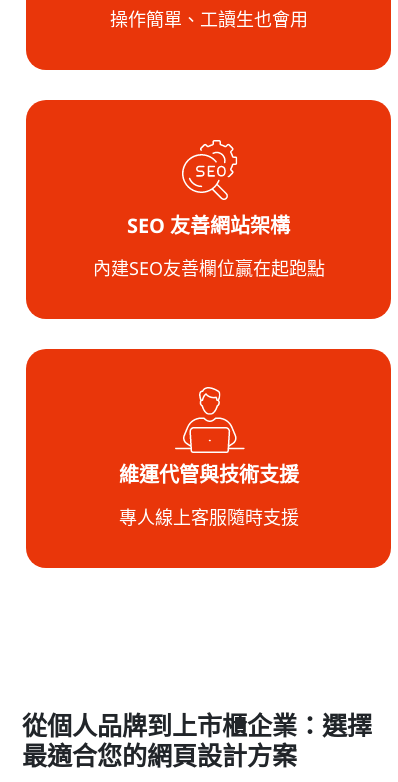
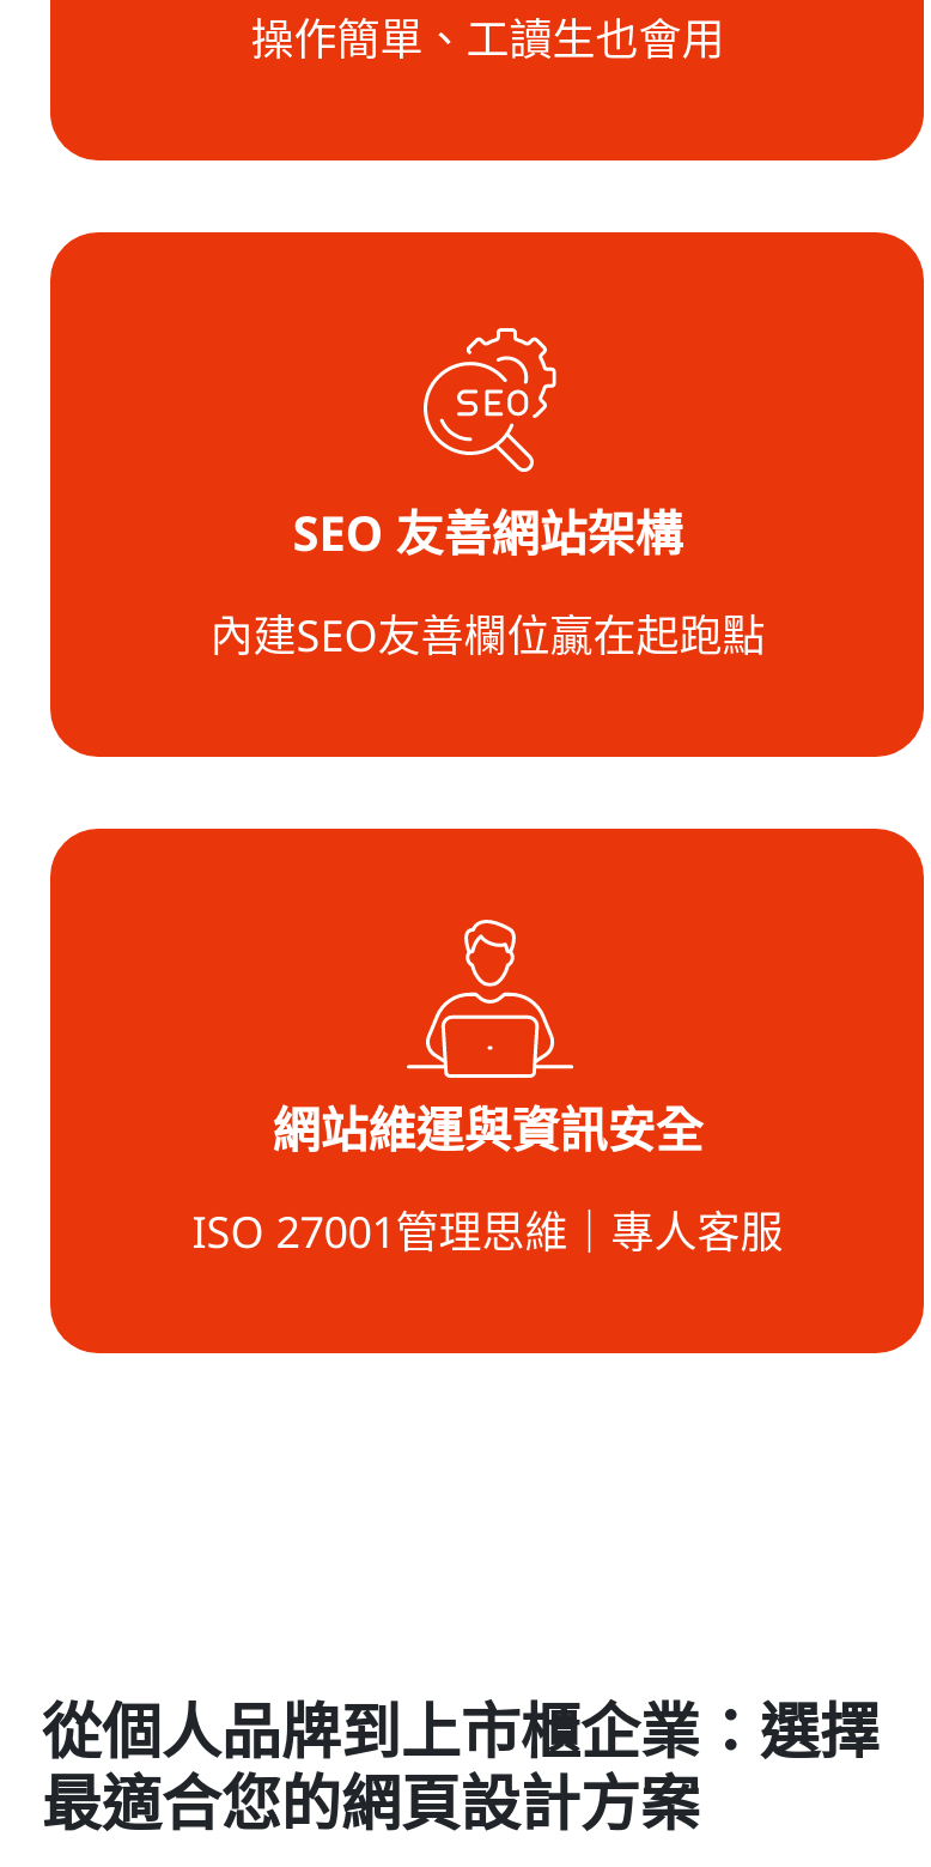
[119,465,299,487] 維運代管與技術支援 -> [272,1106,703,1158] 網站維運與資訊安全
[119,509,299,529] 專人線上客服隨時支援 -> [192,1211,783,1259] ISO 27001管理思維｜專人客服

